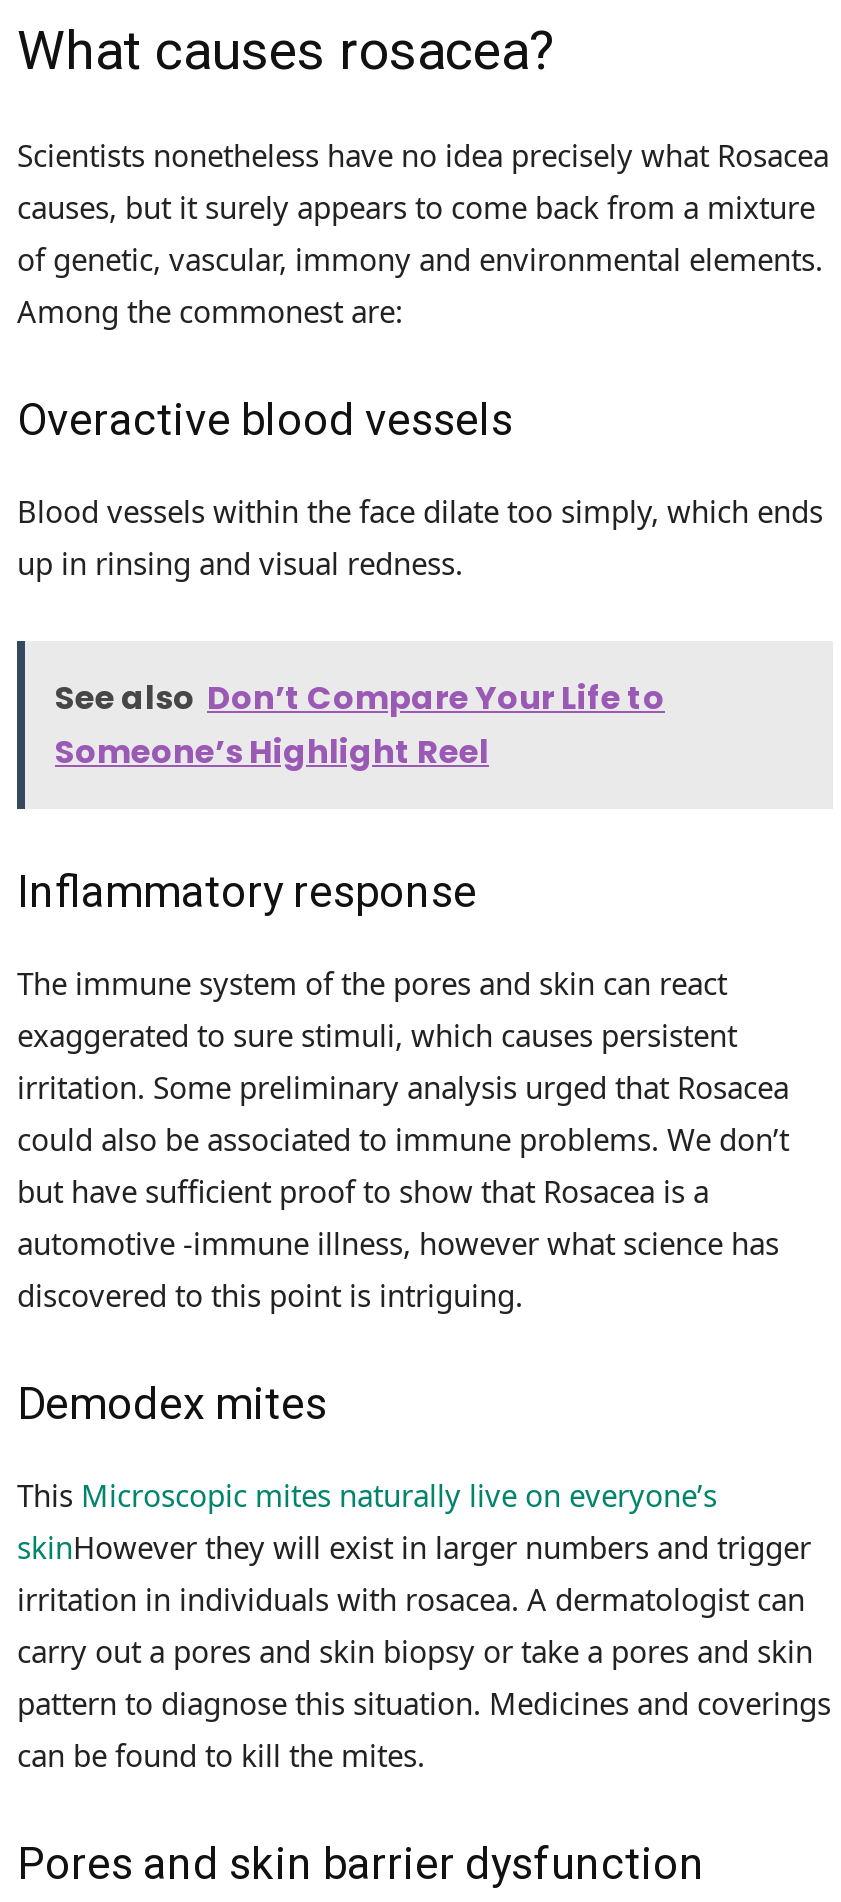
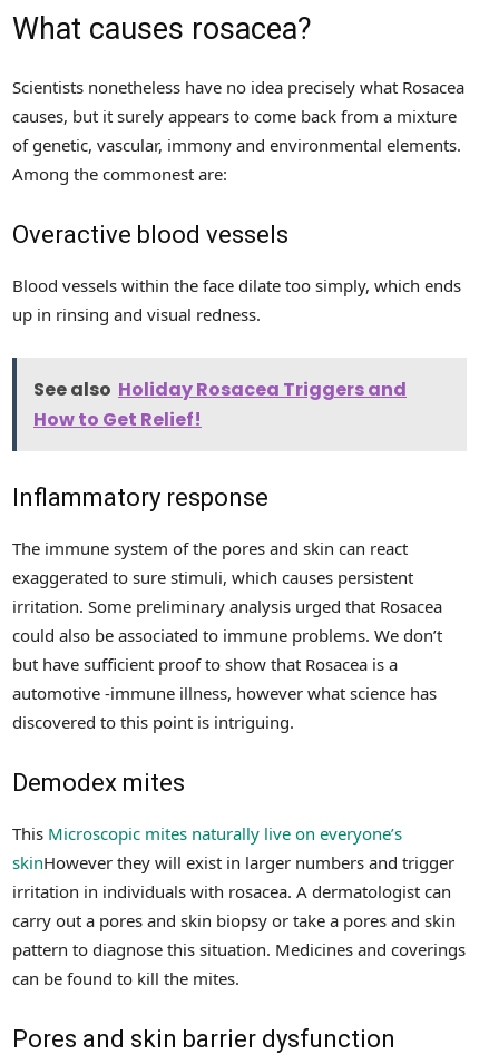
[55,675,665,775] See also Don’t Compare Your Life to | Someone’s Highlight Reel -> [33,376,407,432] See also Holiday Rosacea Triggers and | How to Get Relief!

